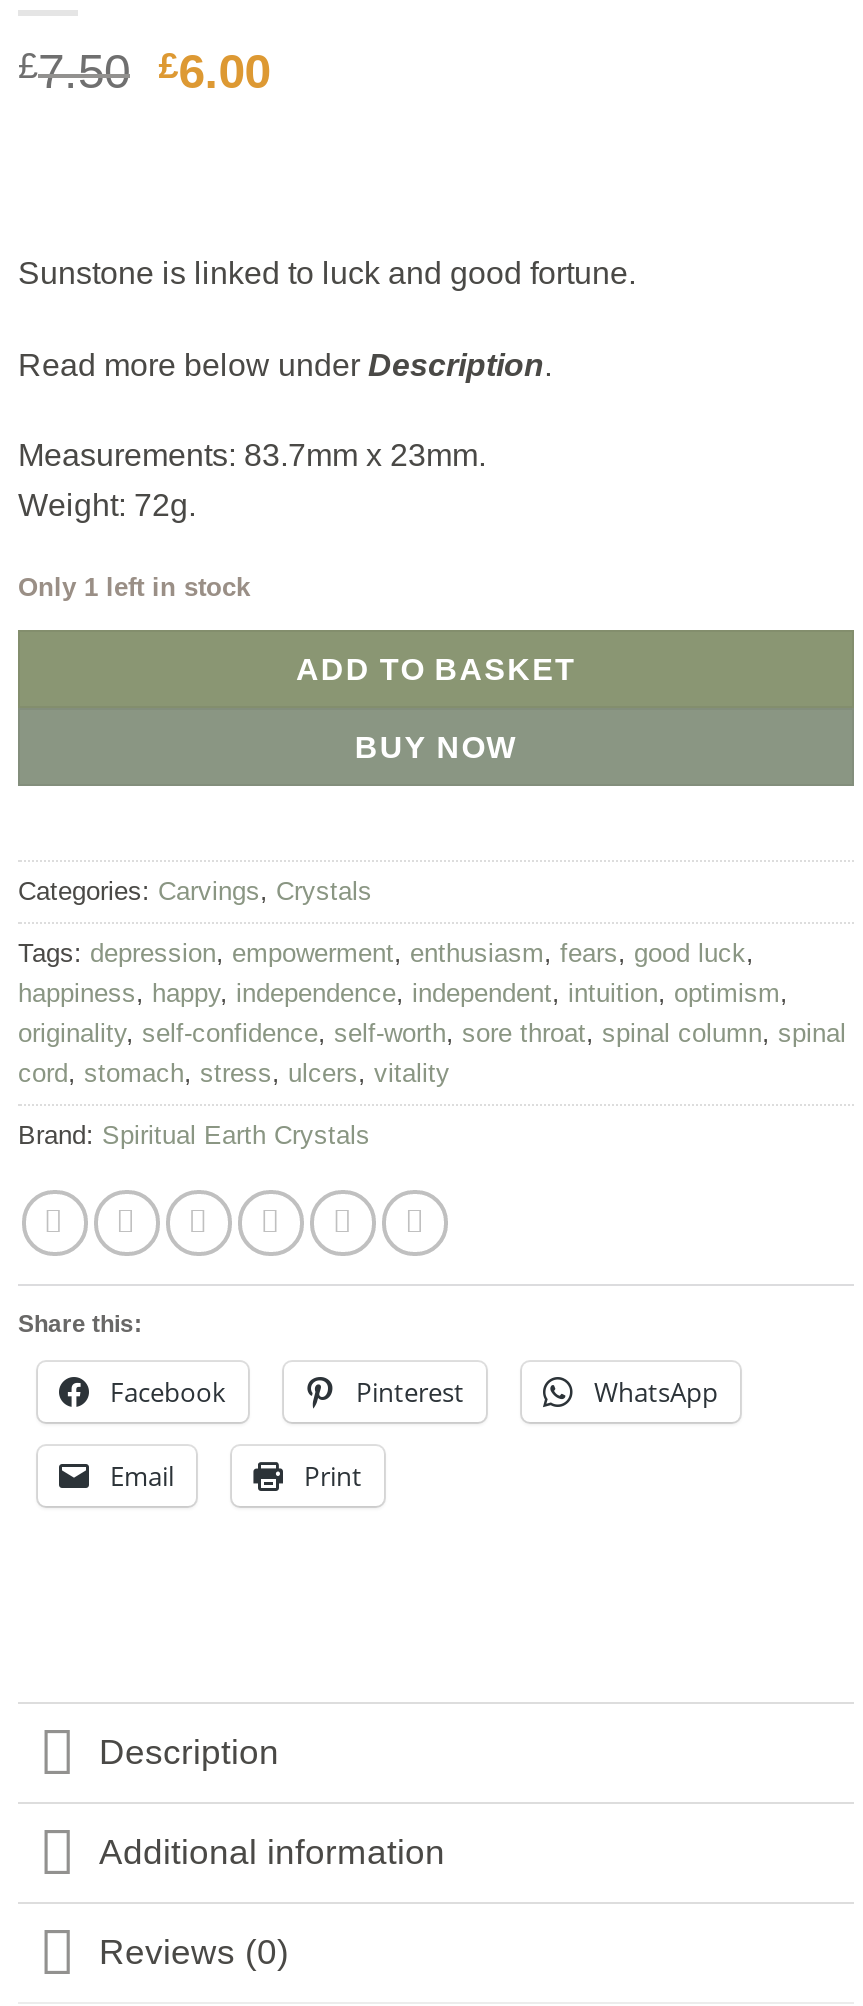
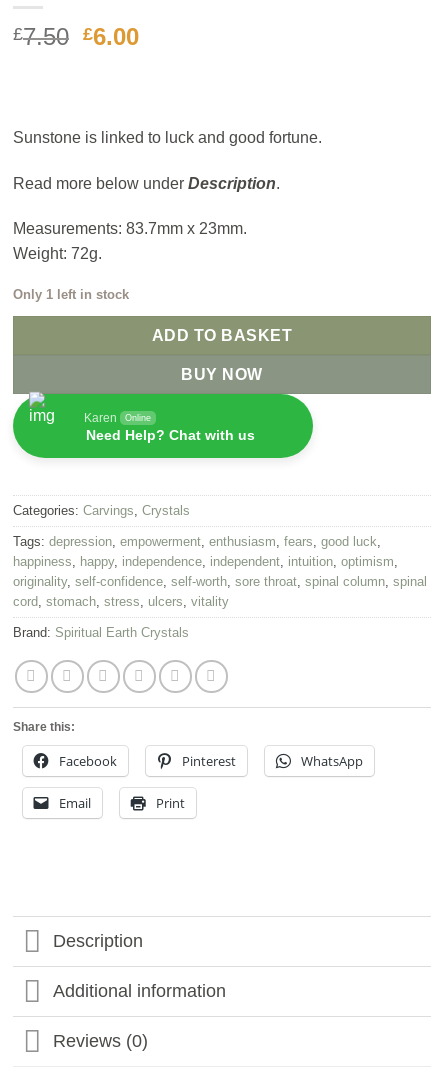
none -> [12,392,314,459] [image] | Karen | Online | Need Help? Chat with us

